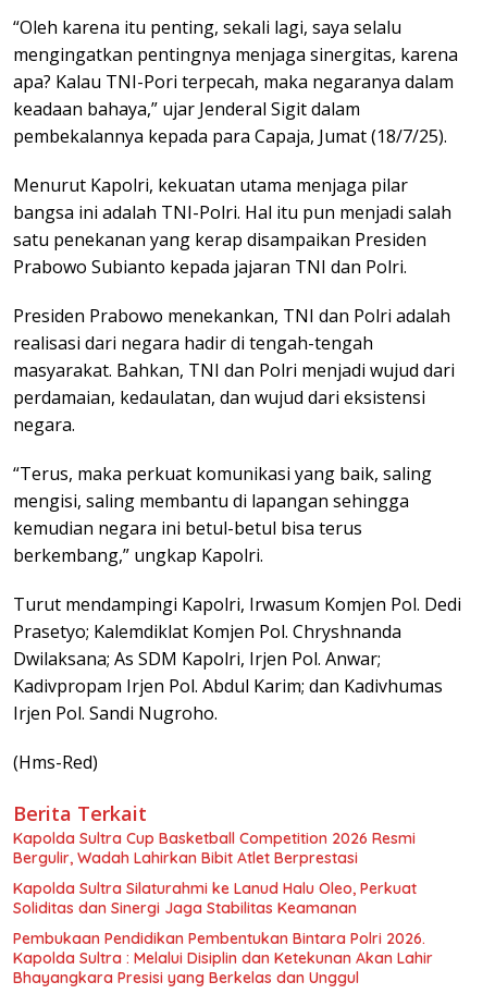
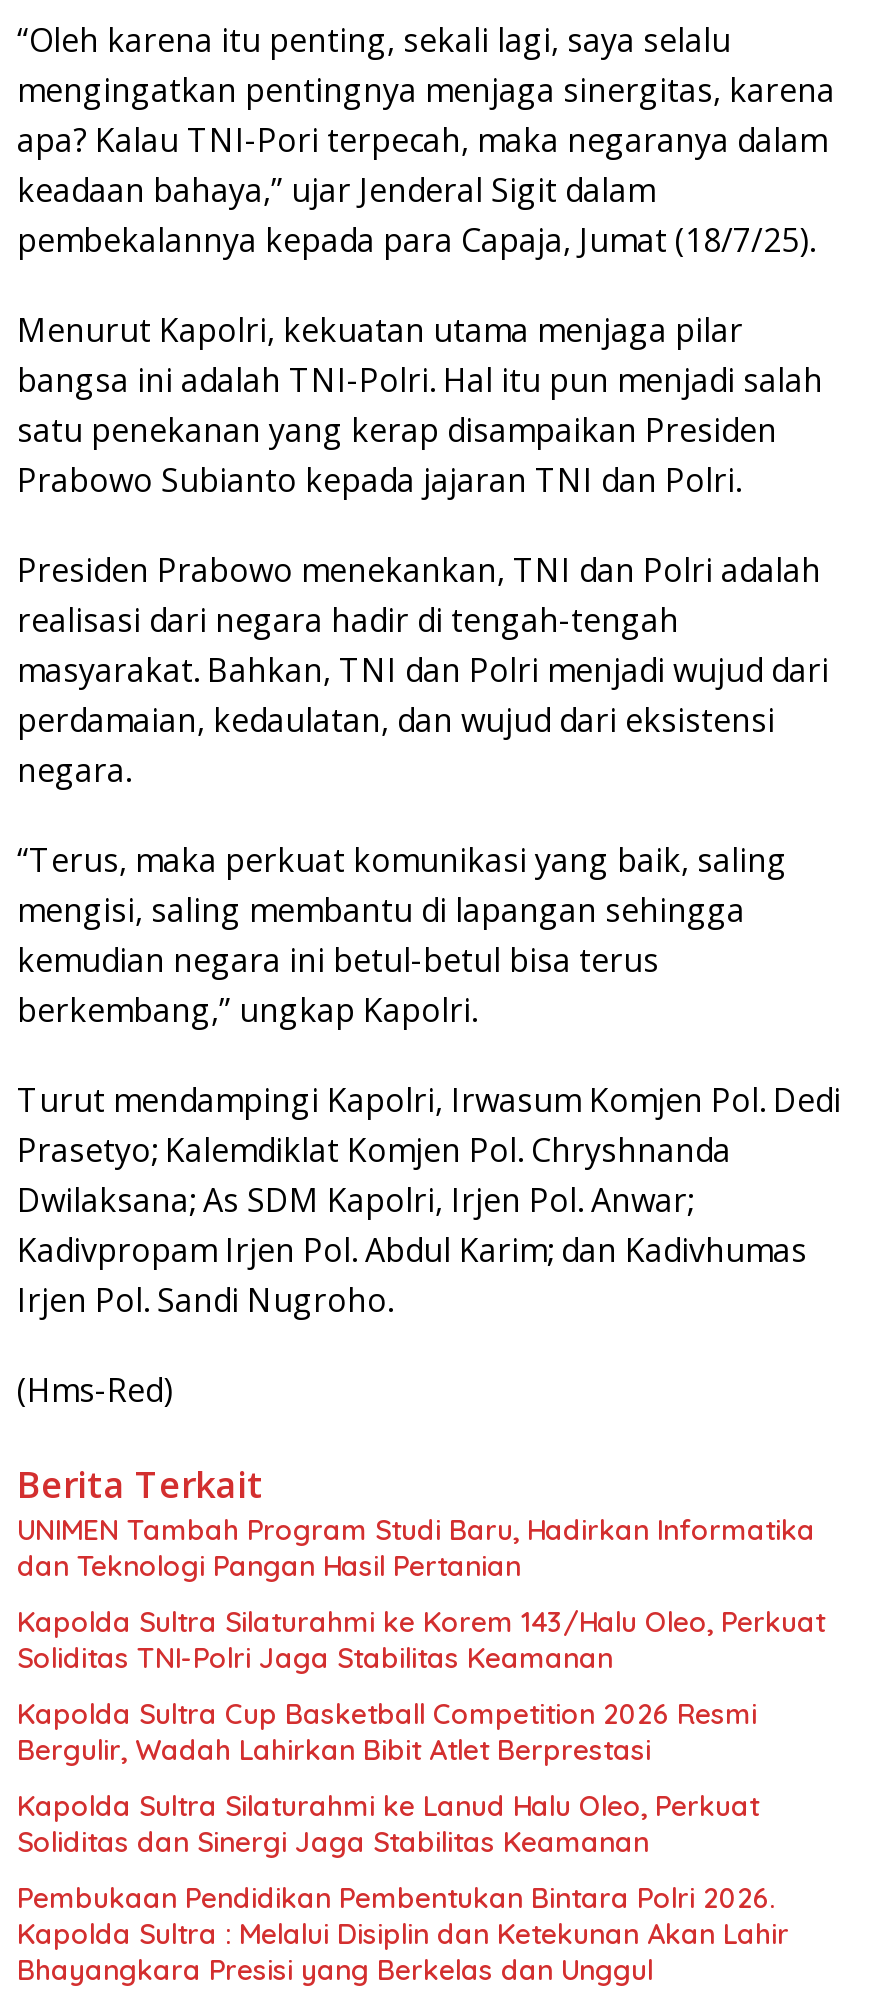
none -> [17,1511,825,1675] UNIMEN Tambah Program Studi Baru, Hadirkan Informatika | dan Teknologi Pangan Hasil Pertanian | Kapolda Sultra Silaturahmi ke Korem 143/Halu Oleo, Perkuat | Soliditas TNI-Polri Jaga Stabilitas Keamanan

